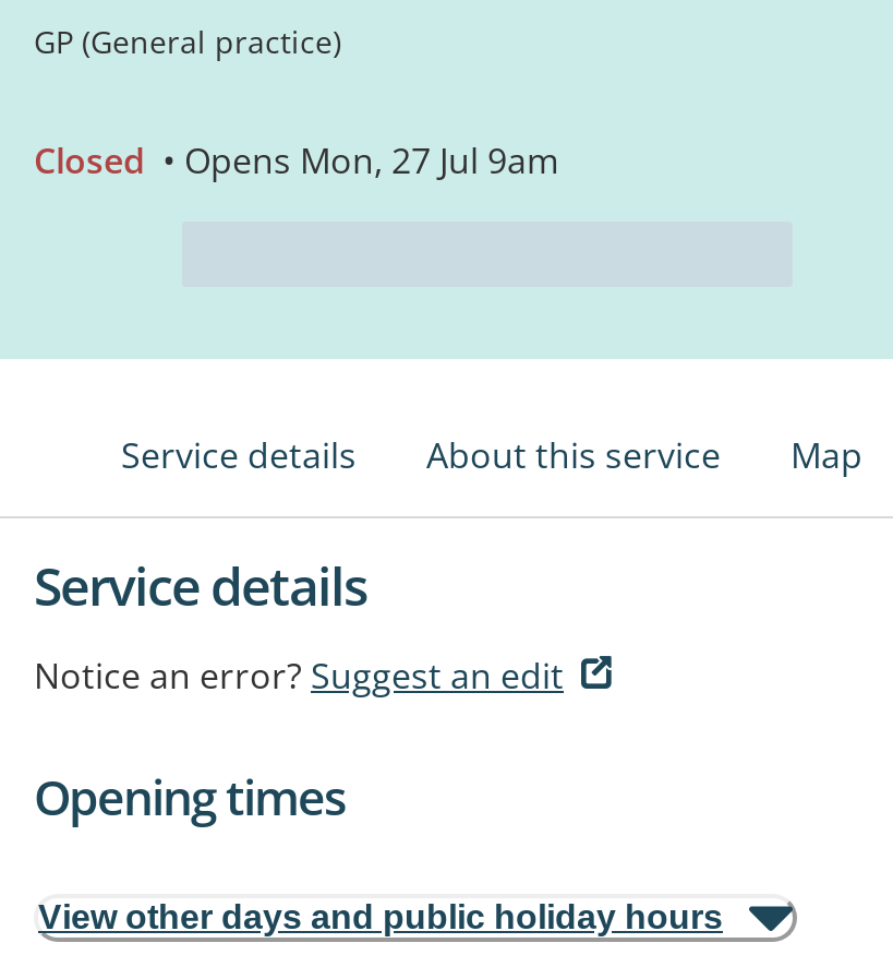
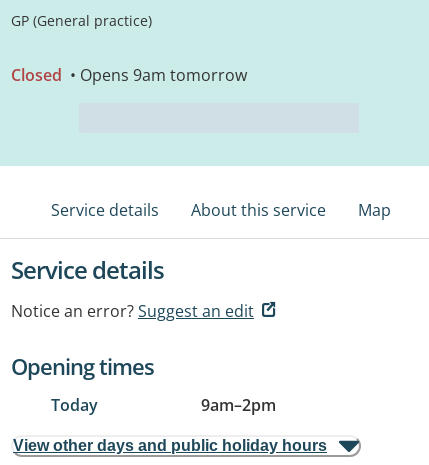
[34,136,559,184] Closed • Opens Mon, 27 Jul 9am -> [11,64,247,86] Closed • Opens 9am tomorrow
none -> [51,394,276,416] Today | 9am–2pm

